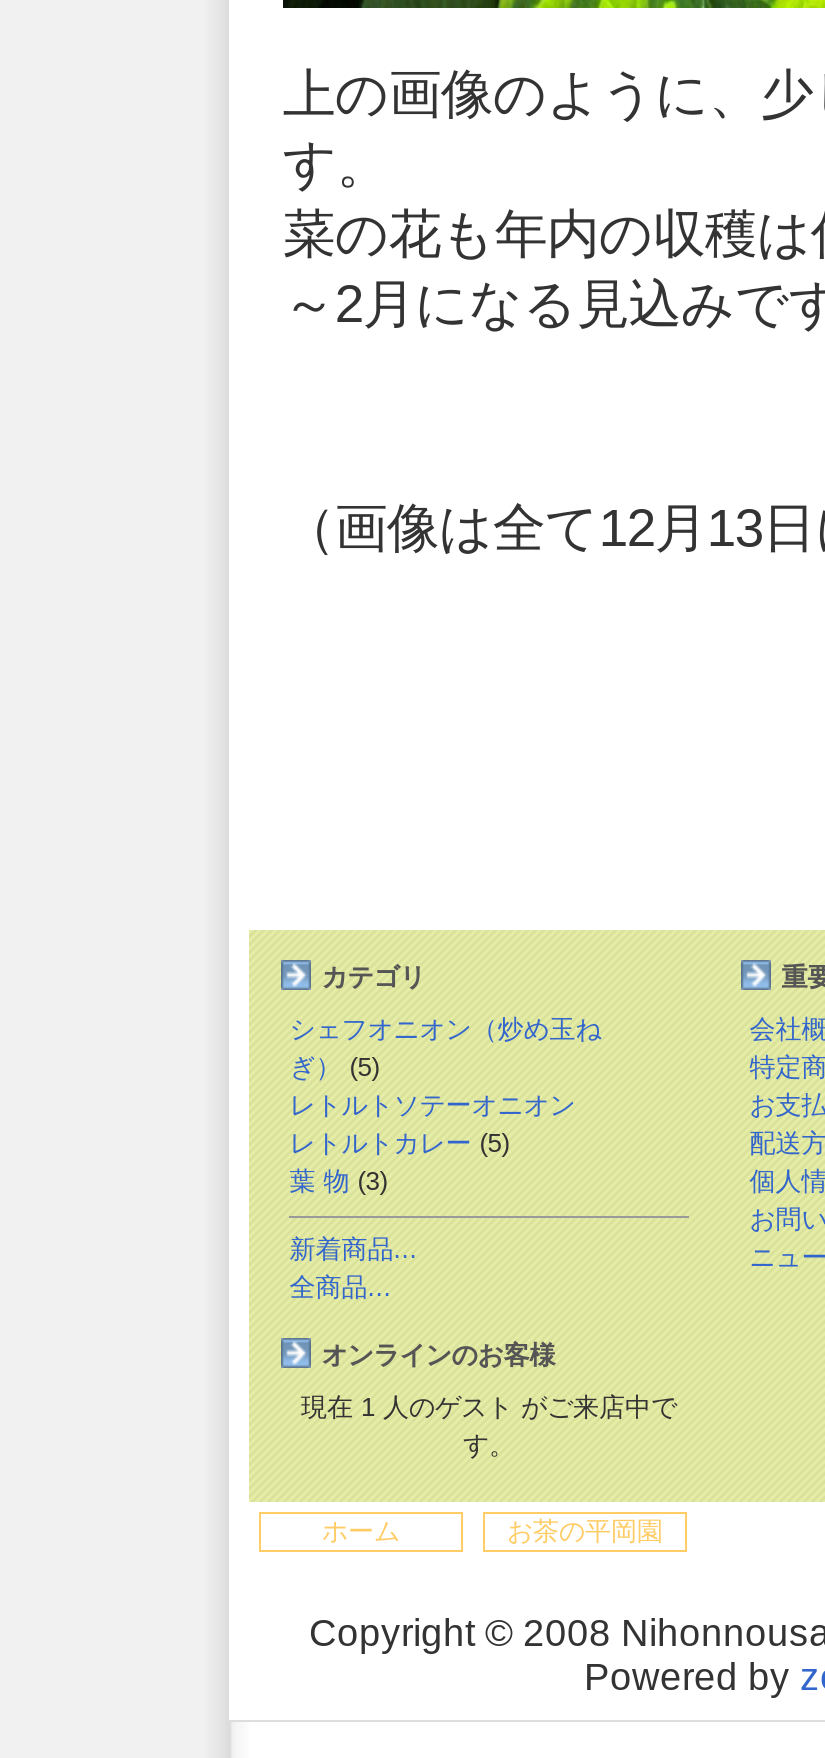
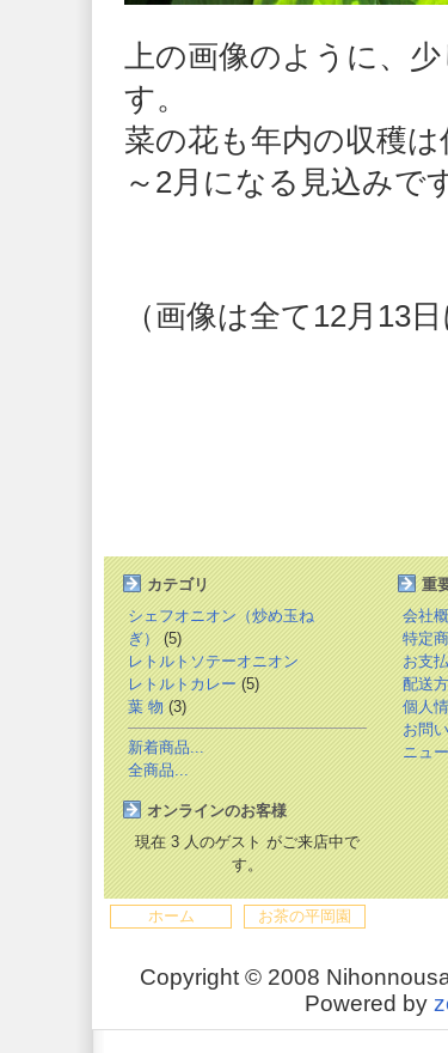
[301,1392,677,1422] 現在 1 人のゲスト がご来店中で -> [135,833,360,851] 現在 3 人のゲスト がご来店中で

